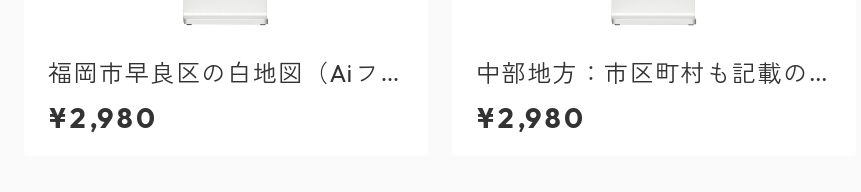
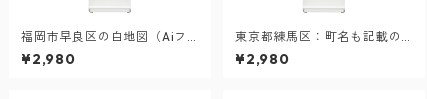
[476,57,809,87] 中部地方：市区町村も記載の -> [235,29,401,44] 東京都練馬区：町名も記載の

